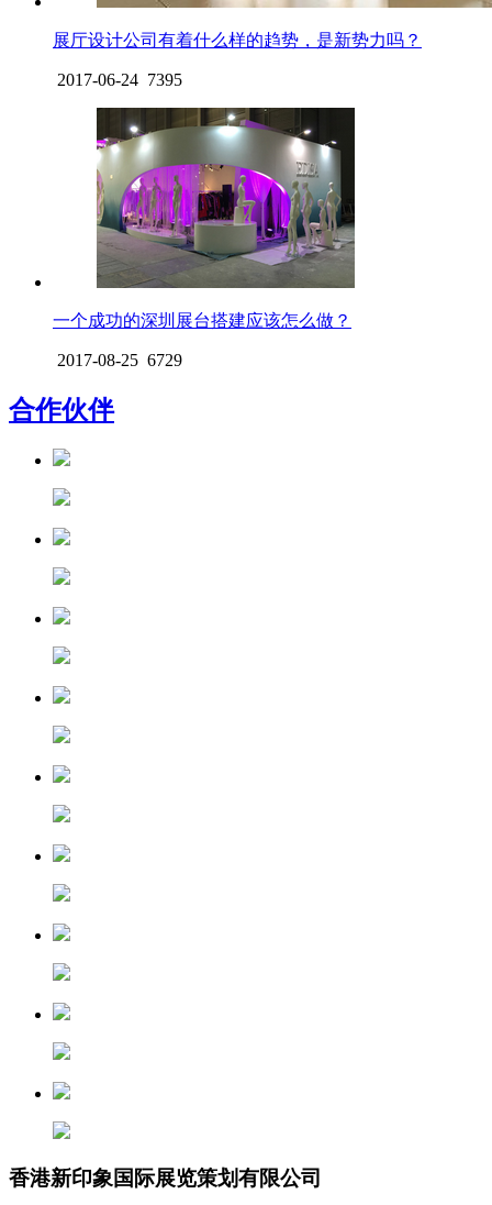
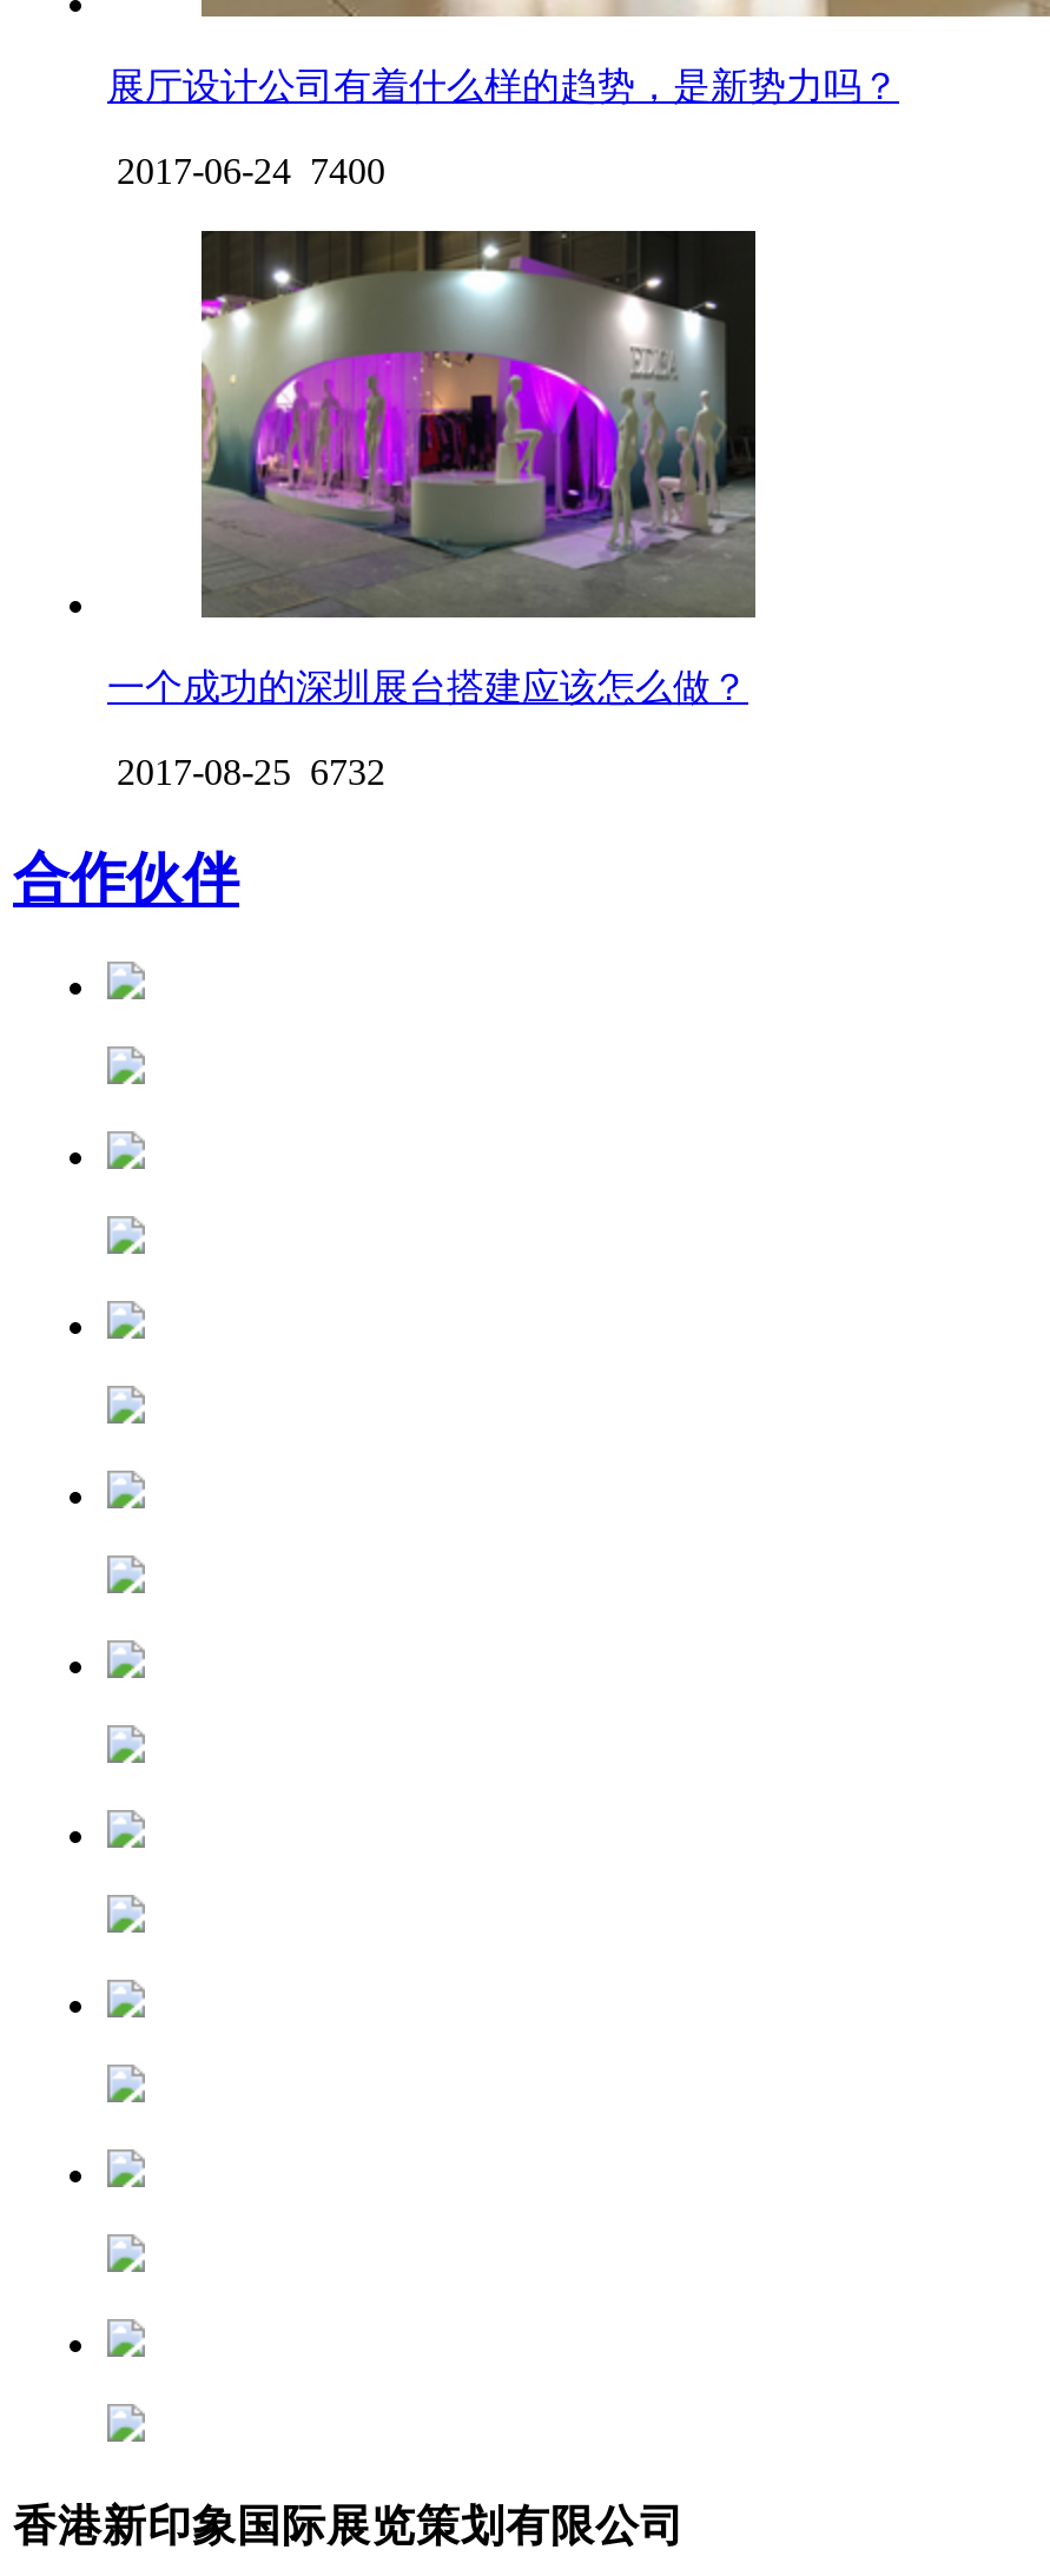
[53,70,182,89] 2017-06-24 7395 -> [107,150,385,190] 2017-06-24 7400
[53,350,182,369] 2017-08-25 6729 -> [107,751,385,791] 2017-08-25 6732

